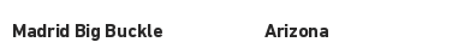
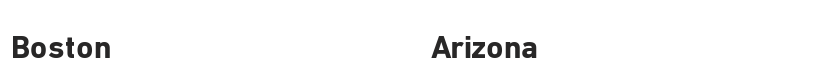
[12,23,163,42] Madrid Big Buckle -> [11,34,111,66] Boston

